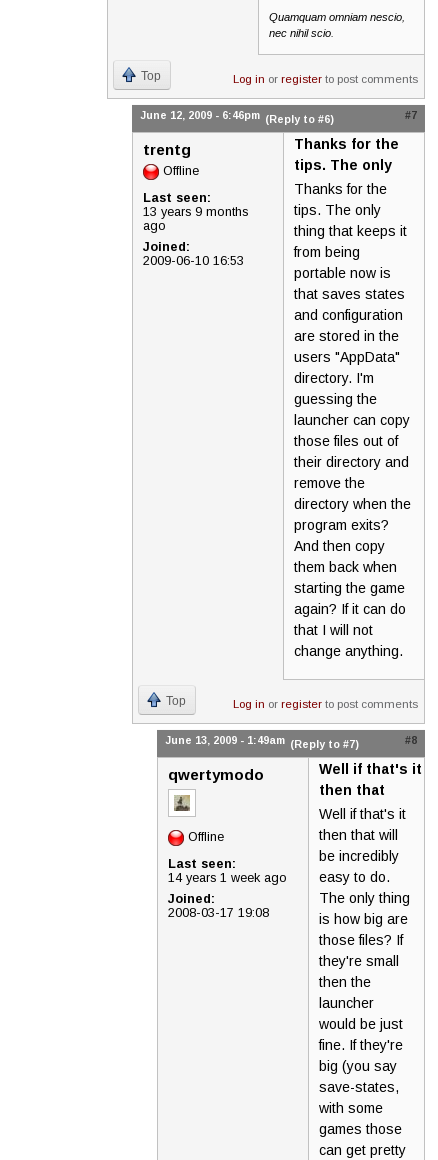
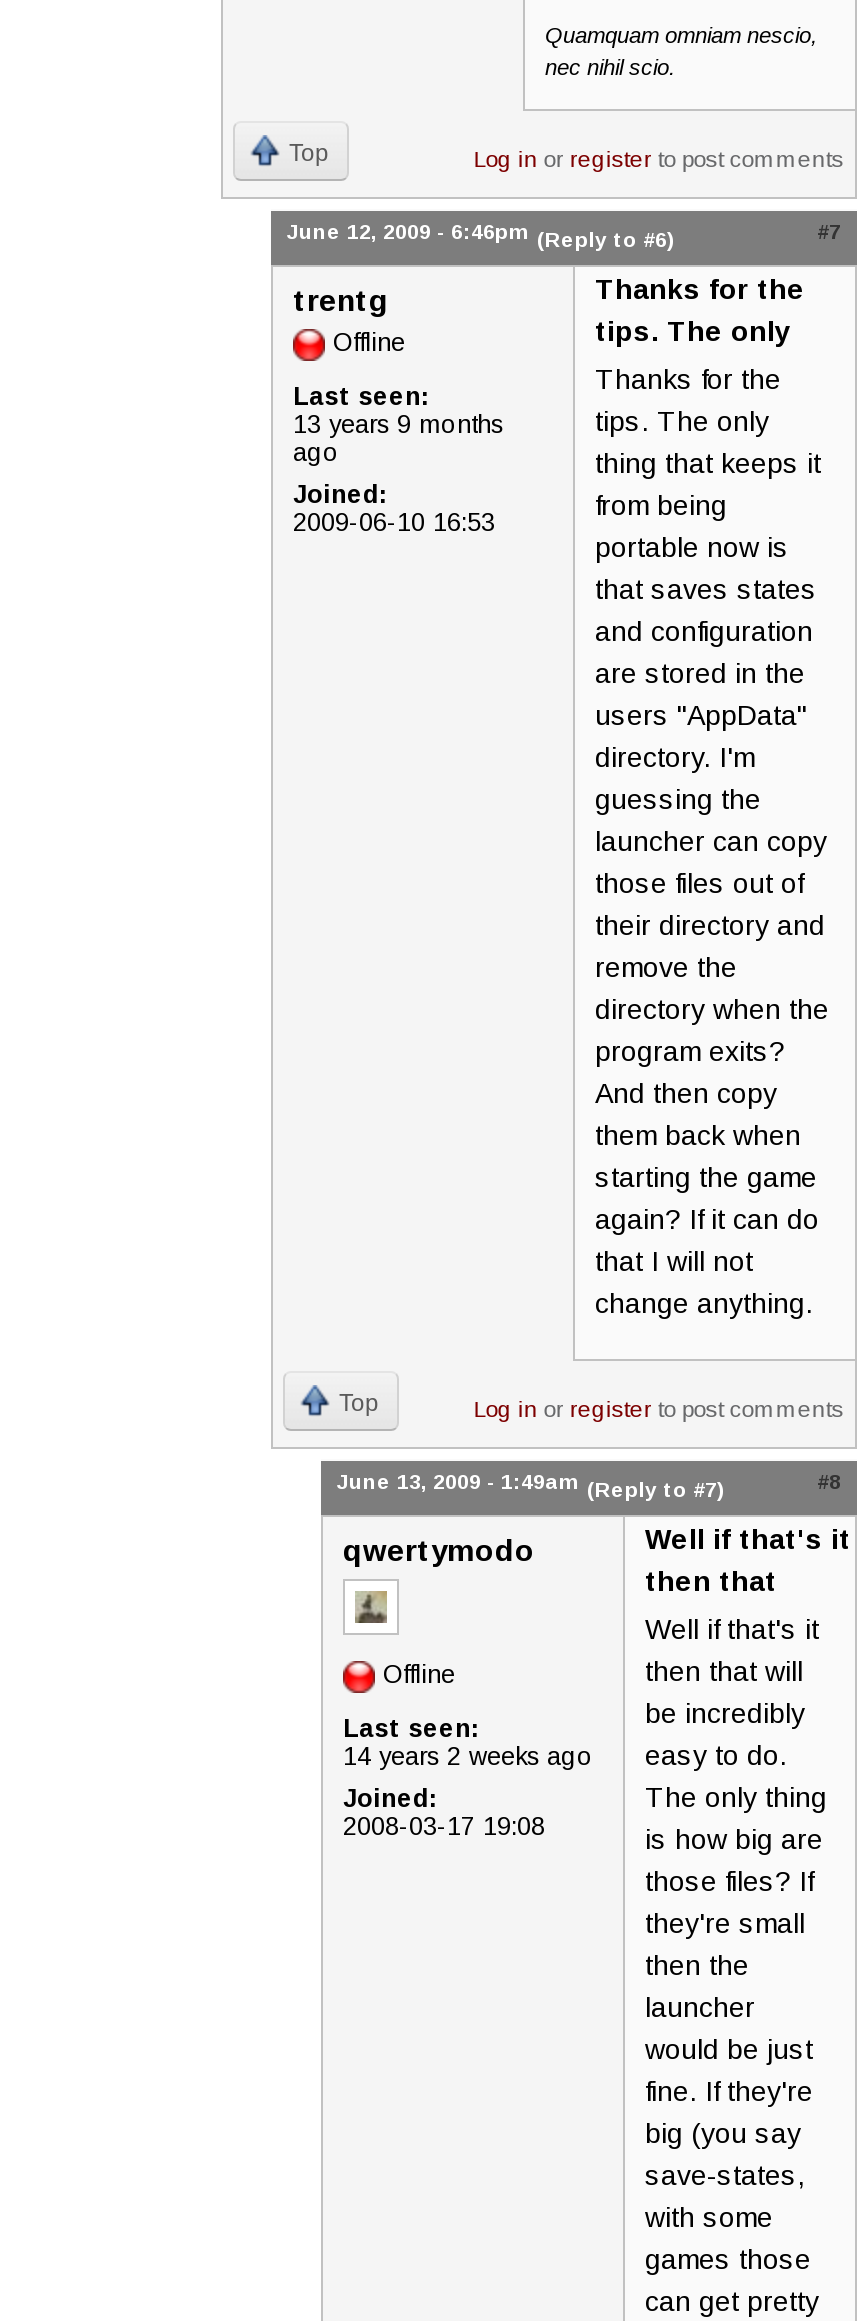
[168,871,287,885] 14 years 1 week ago -> [343,1743,593,1771] 14 years 2 weeks ago

